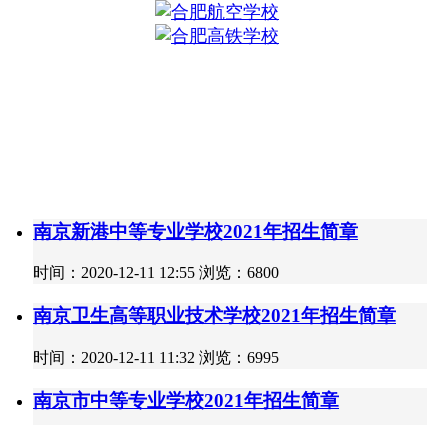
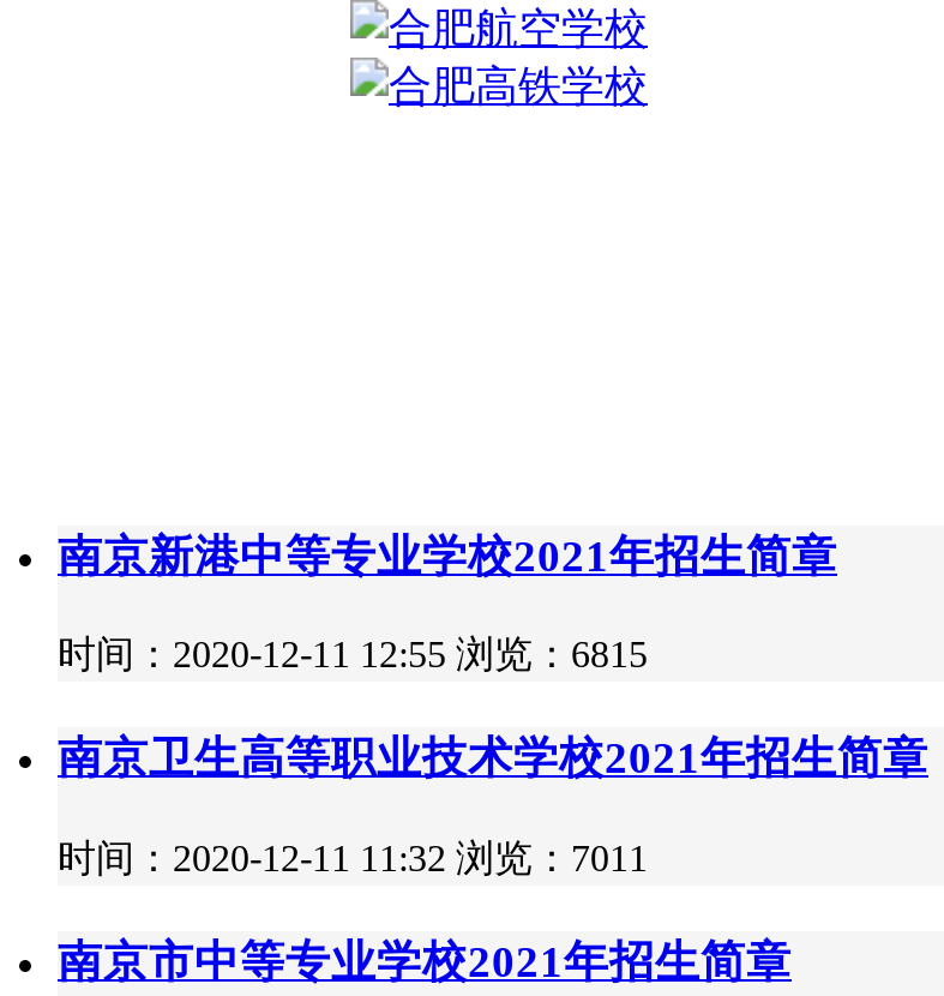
[33,264,279,281] 时间：2020-12-11 12:55 浏览：6800 -> [58,635,648,675] 时间：2020-12-11 12:55 浏览：6815
[33,349,279,366] 时间：2020-12-11 11:32 浏览：6995 -> [58,837,648,878] 时间：2020-12-11 11:32 浏览：7011

